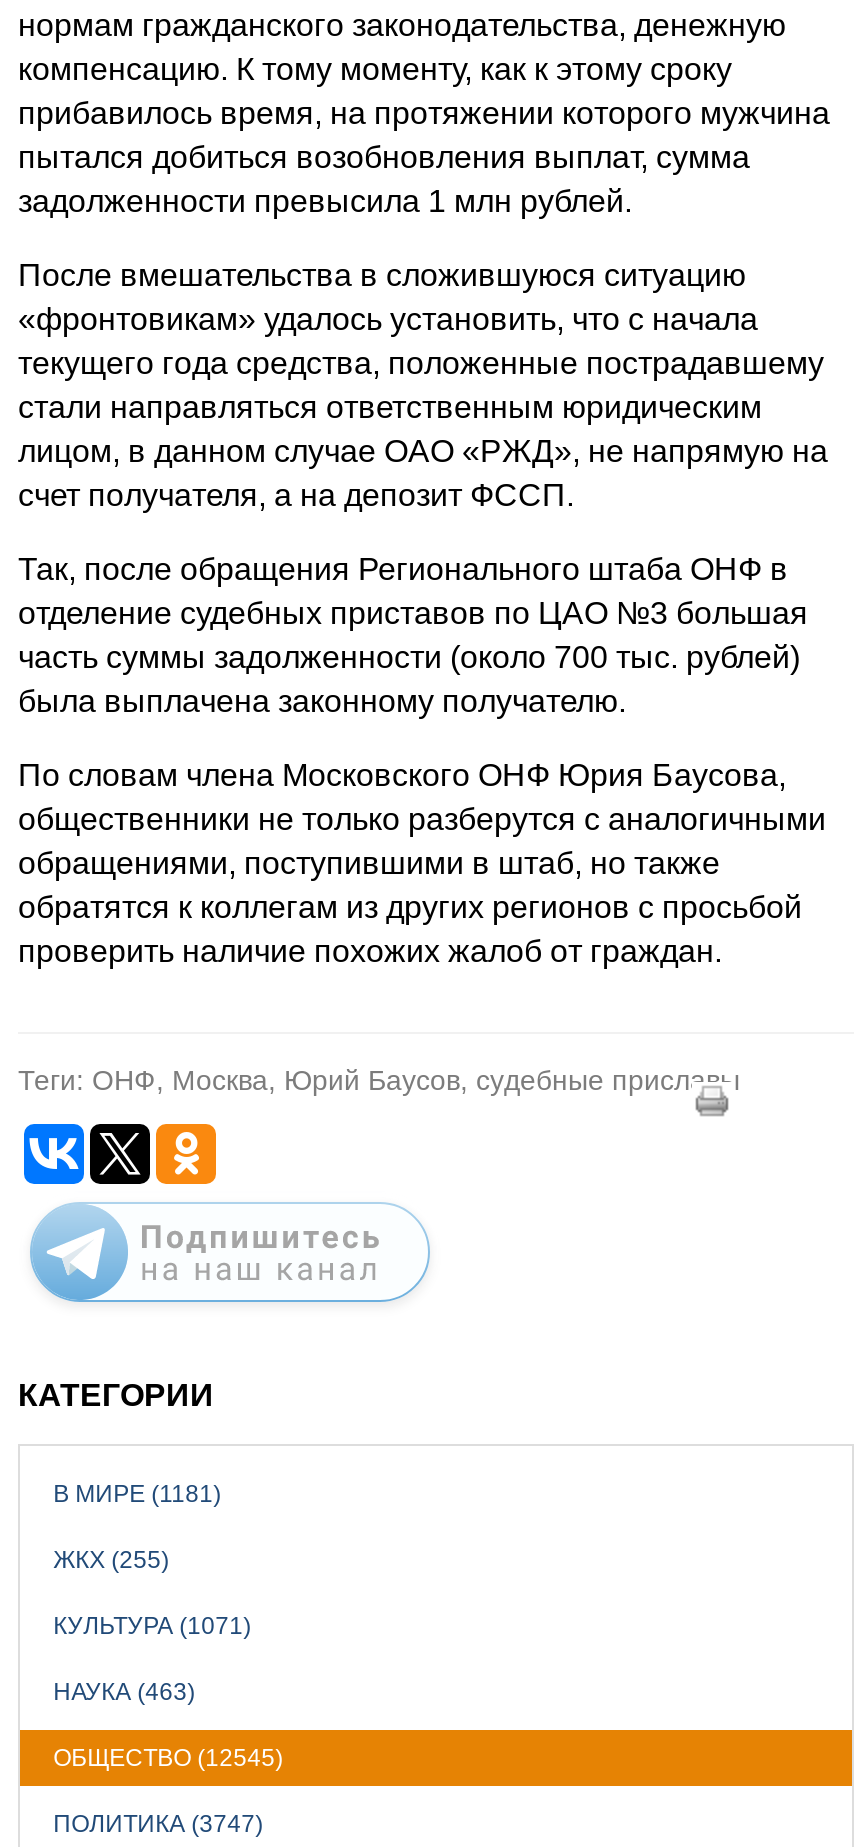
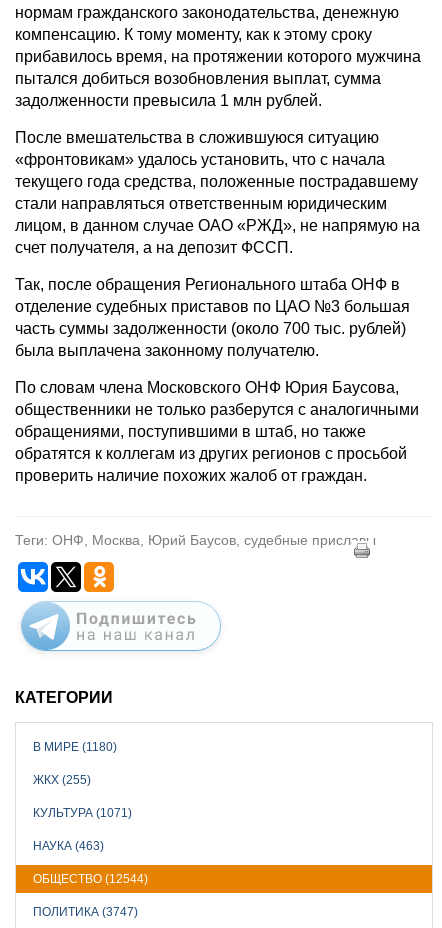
[53,1479,221,1507] В МИРЕ (1181) -> [33,739,117,753] В МИРЕ (1180)
[53,1743,283,1771] ОБЩЕСТВО (12545) -> [33,871,148,885] ОБЩЕСТВО (12544)

